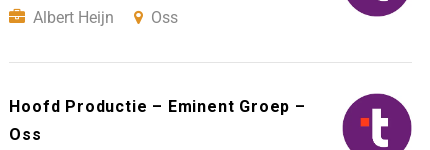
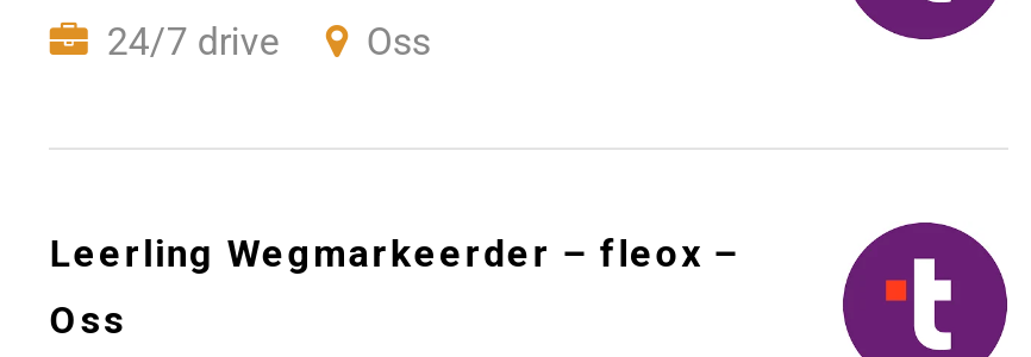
[33,7,114,26] Albert Heijn -> [107,18,278,63] 24/7 drive
[9,96,306,115] Hoofd Productie – Eminent Groep – -> [50,230,739,275] Leerling Wegmarkeerder – fleox –

